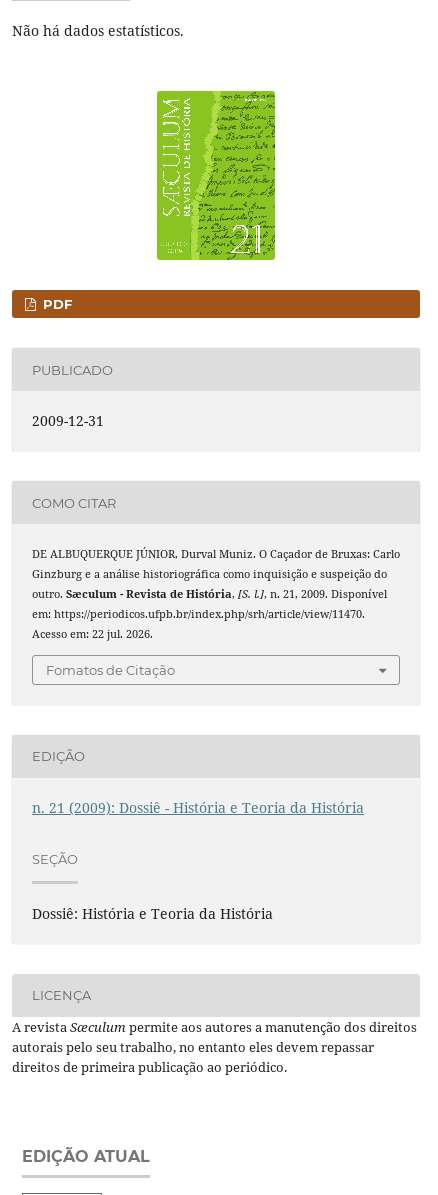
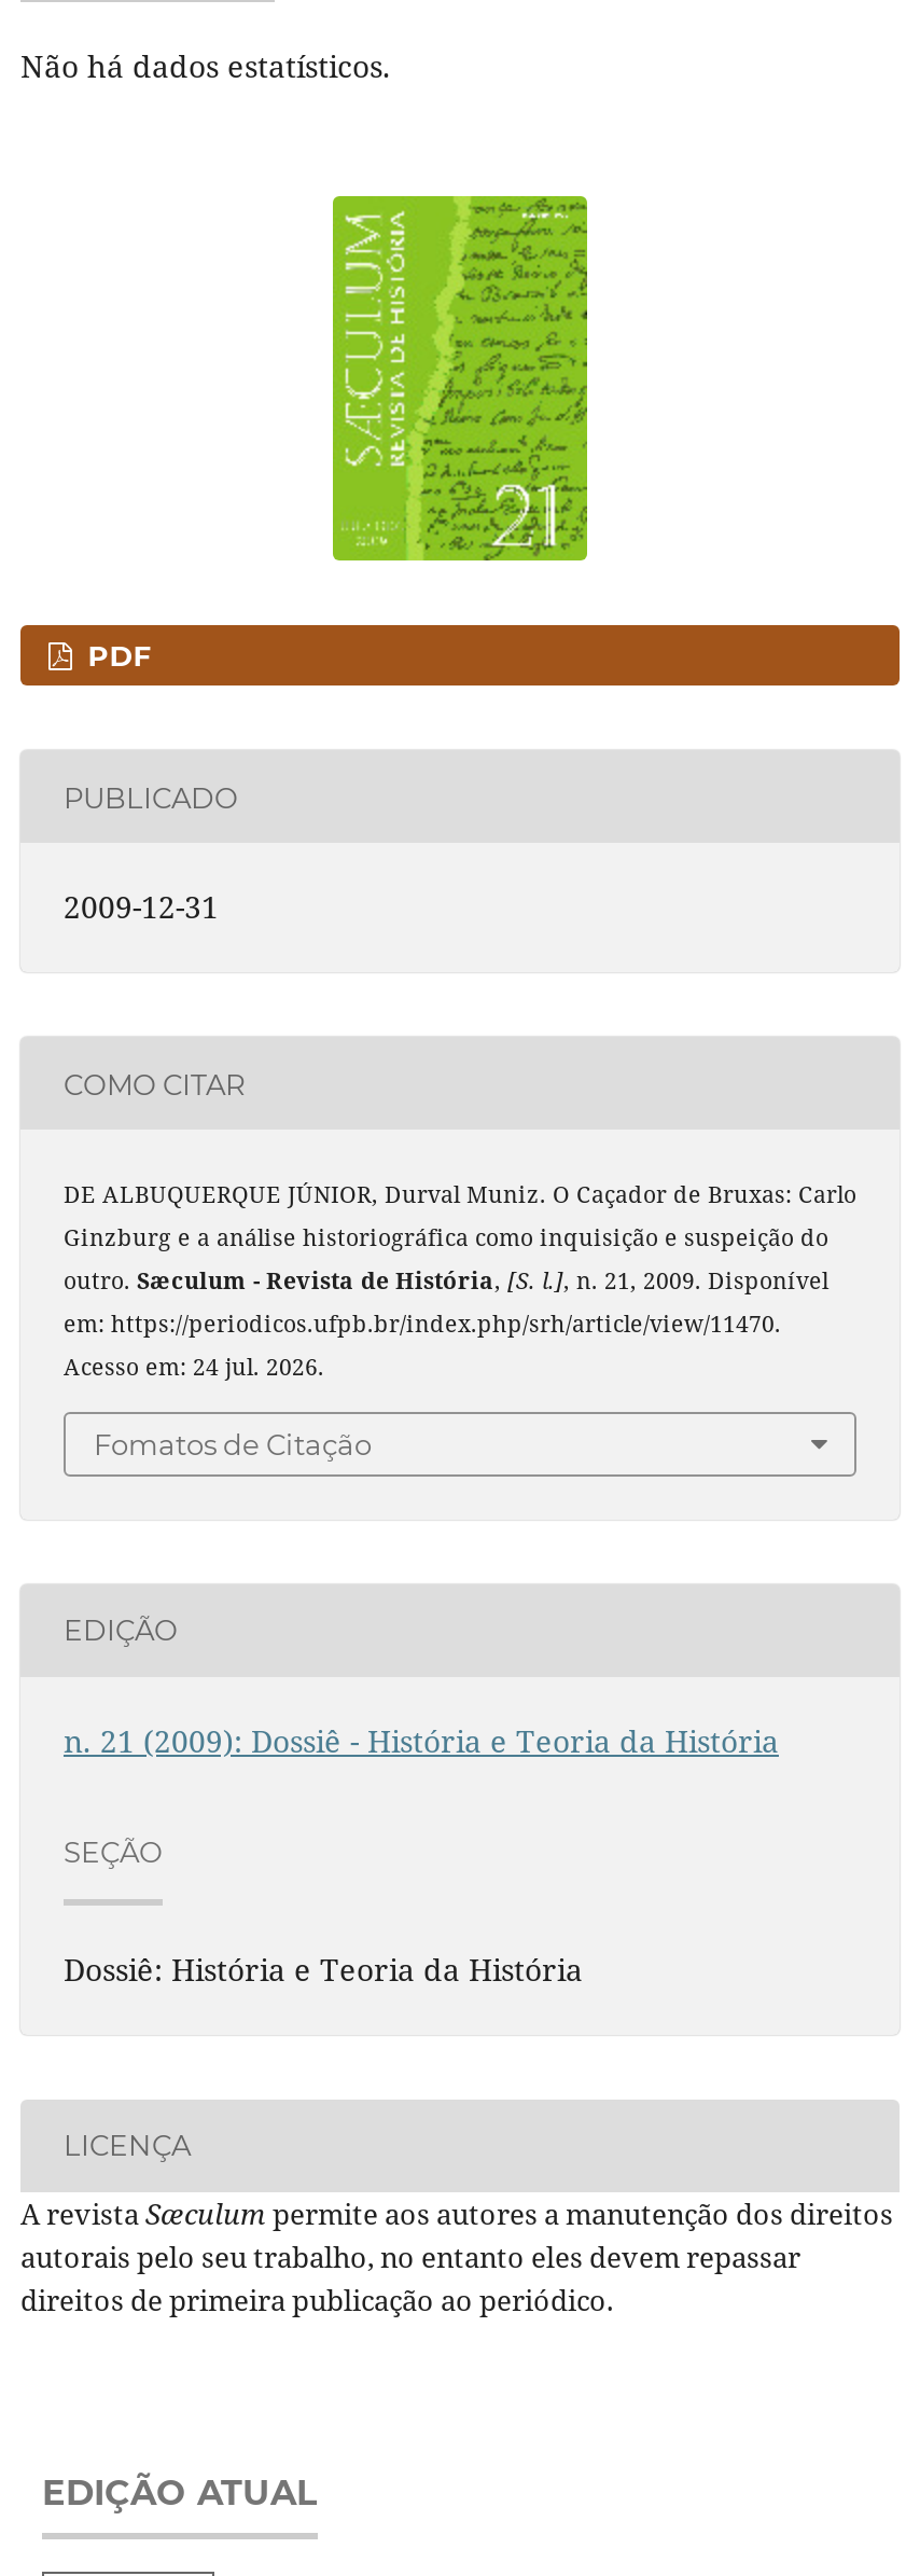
[32,627,153,641] Acesso em: 22 jul. 2026. -> [64,1352,324,1382] Acesso em: 24 jul. 2026.

